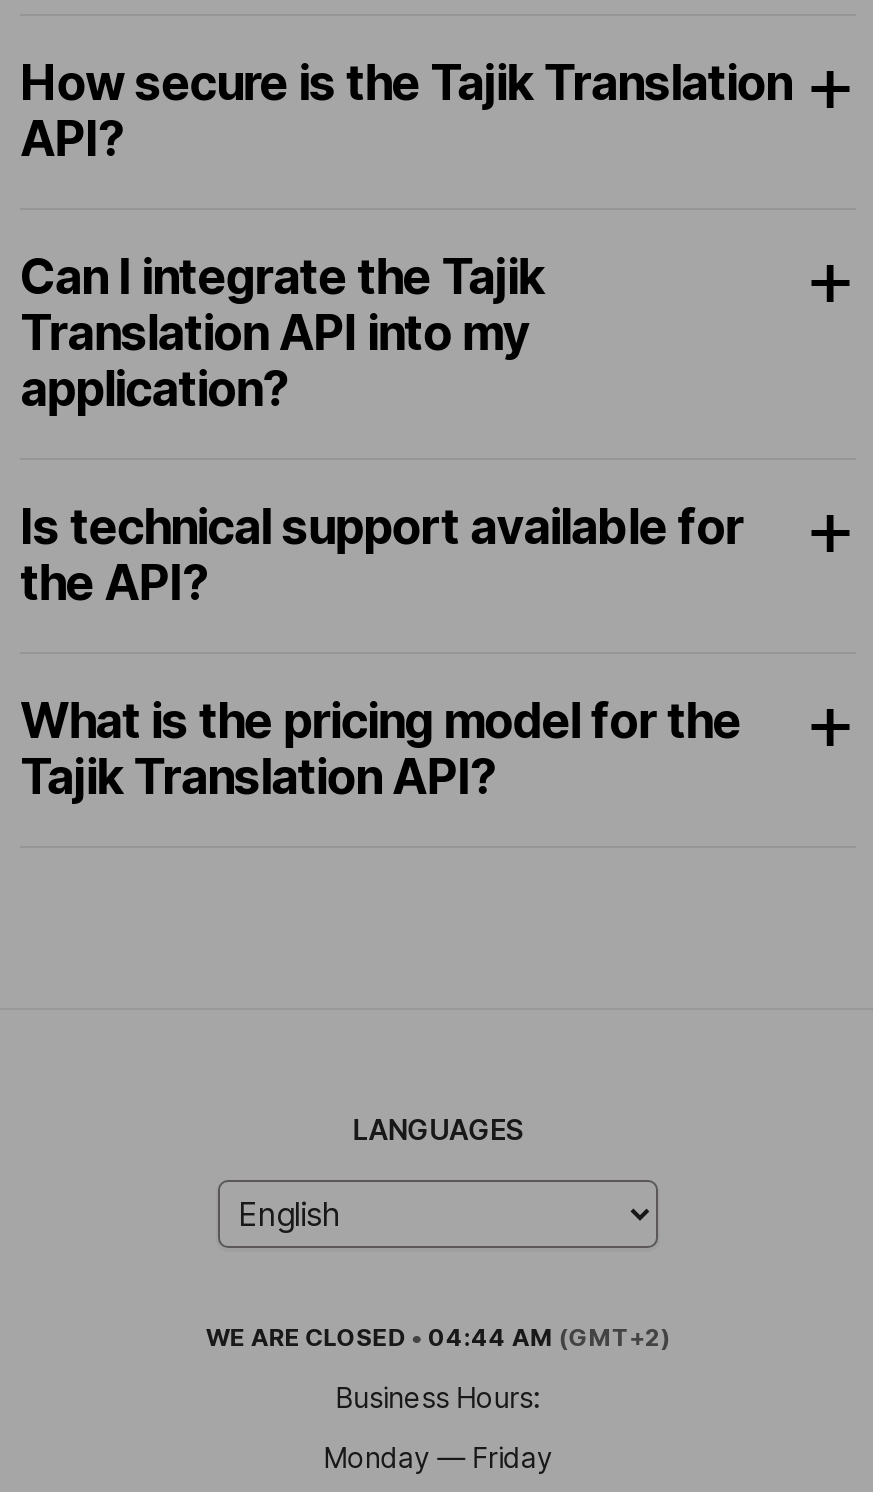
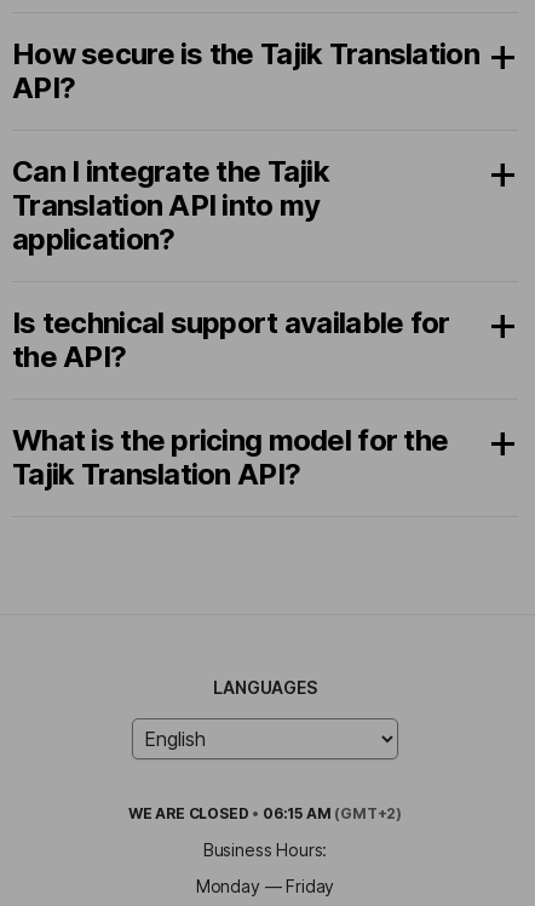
[206,1321,670,1351] WE ARE CLOSED • 04:44 AM (GMT+2) -> [128,804,402,822] WE ARE CLOSED • 06:15 AM (GMT+2)

